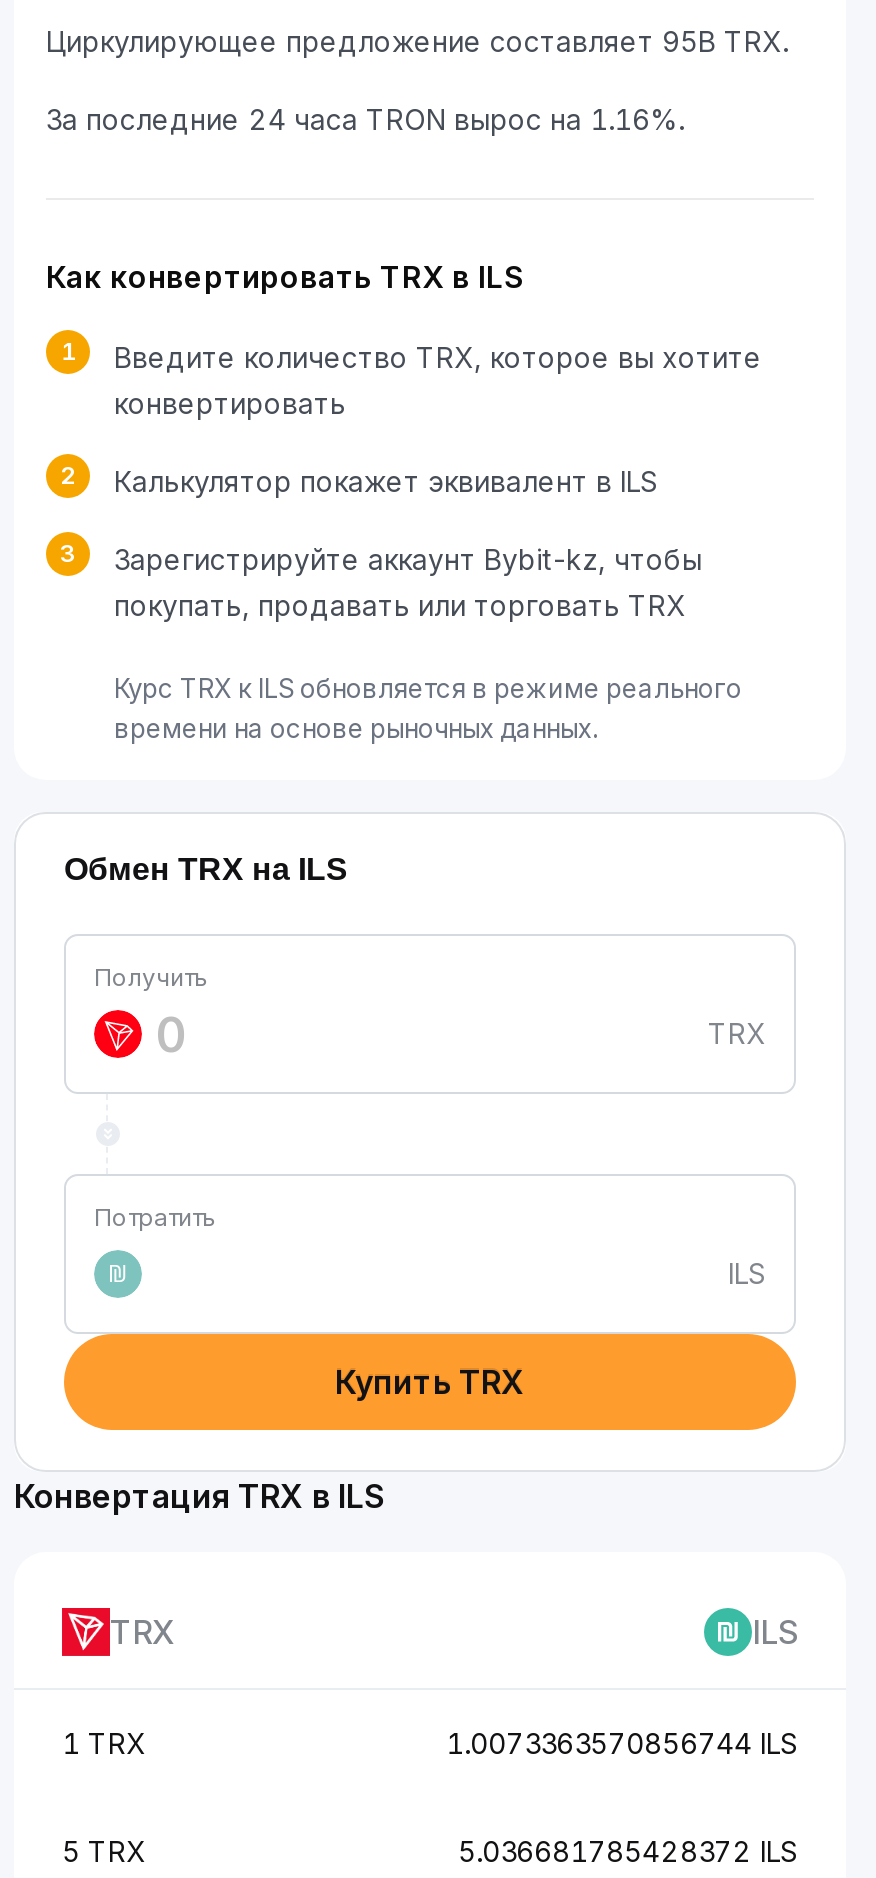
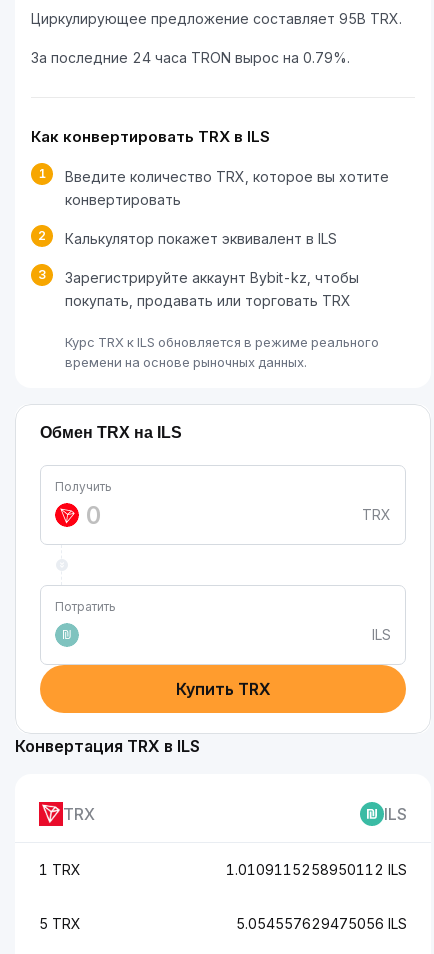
[46,102,684,136] За последние 24 часа TRON вырос на 1.16%. -> [31,49,350,66] За последние 24 часа TRON вырос на 0.79%.
[446,1726,798,1760] 1.0073363570856744 ILS -> [226,861,407,878] 1.0109115258950112 ILS
[458,1834,798,1868] 5.036681785428372 ILS -> [236,915,407,932] 5.054557629475056 ILS

